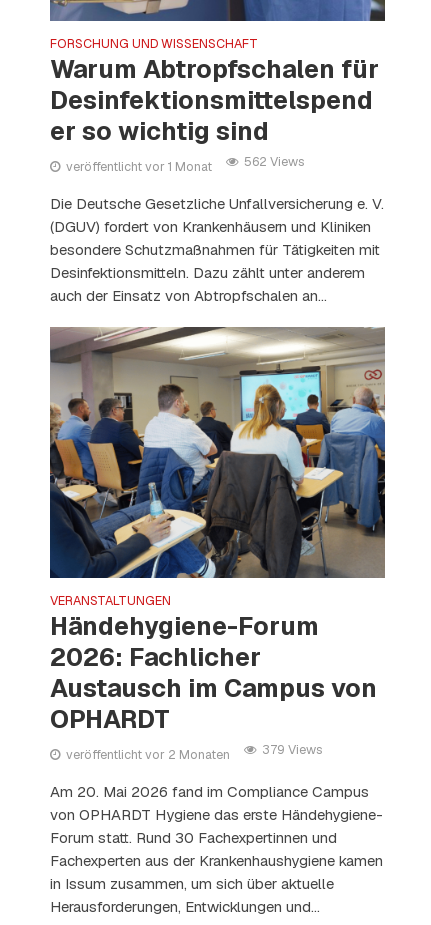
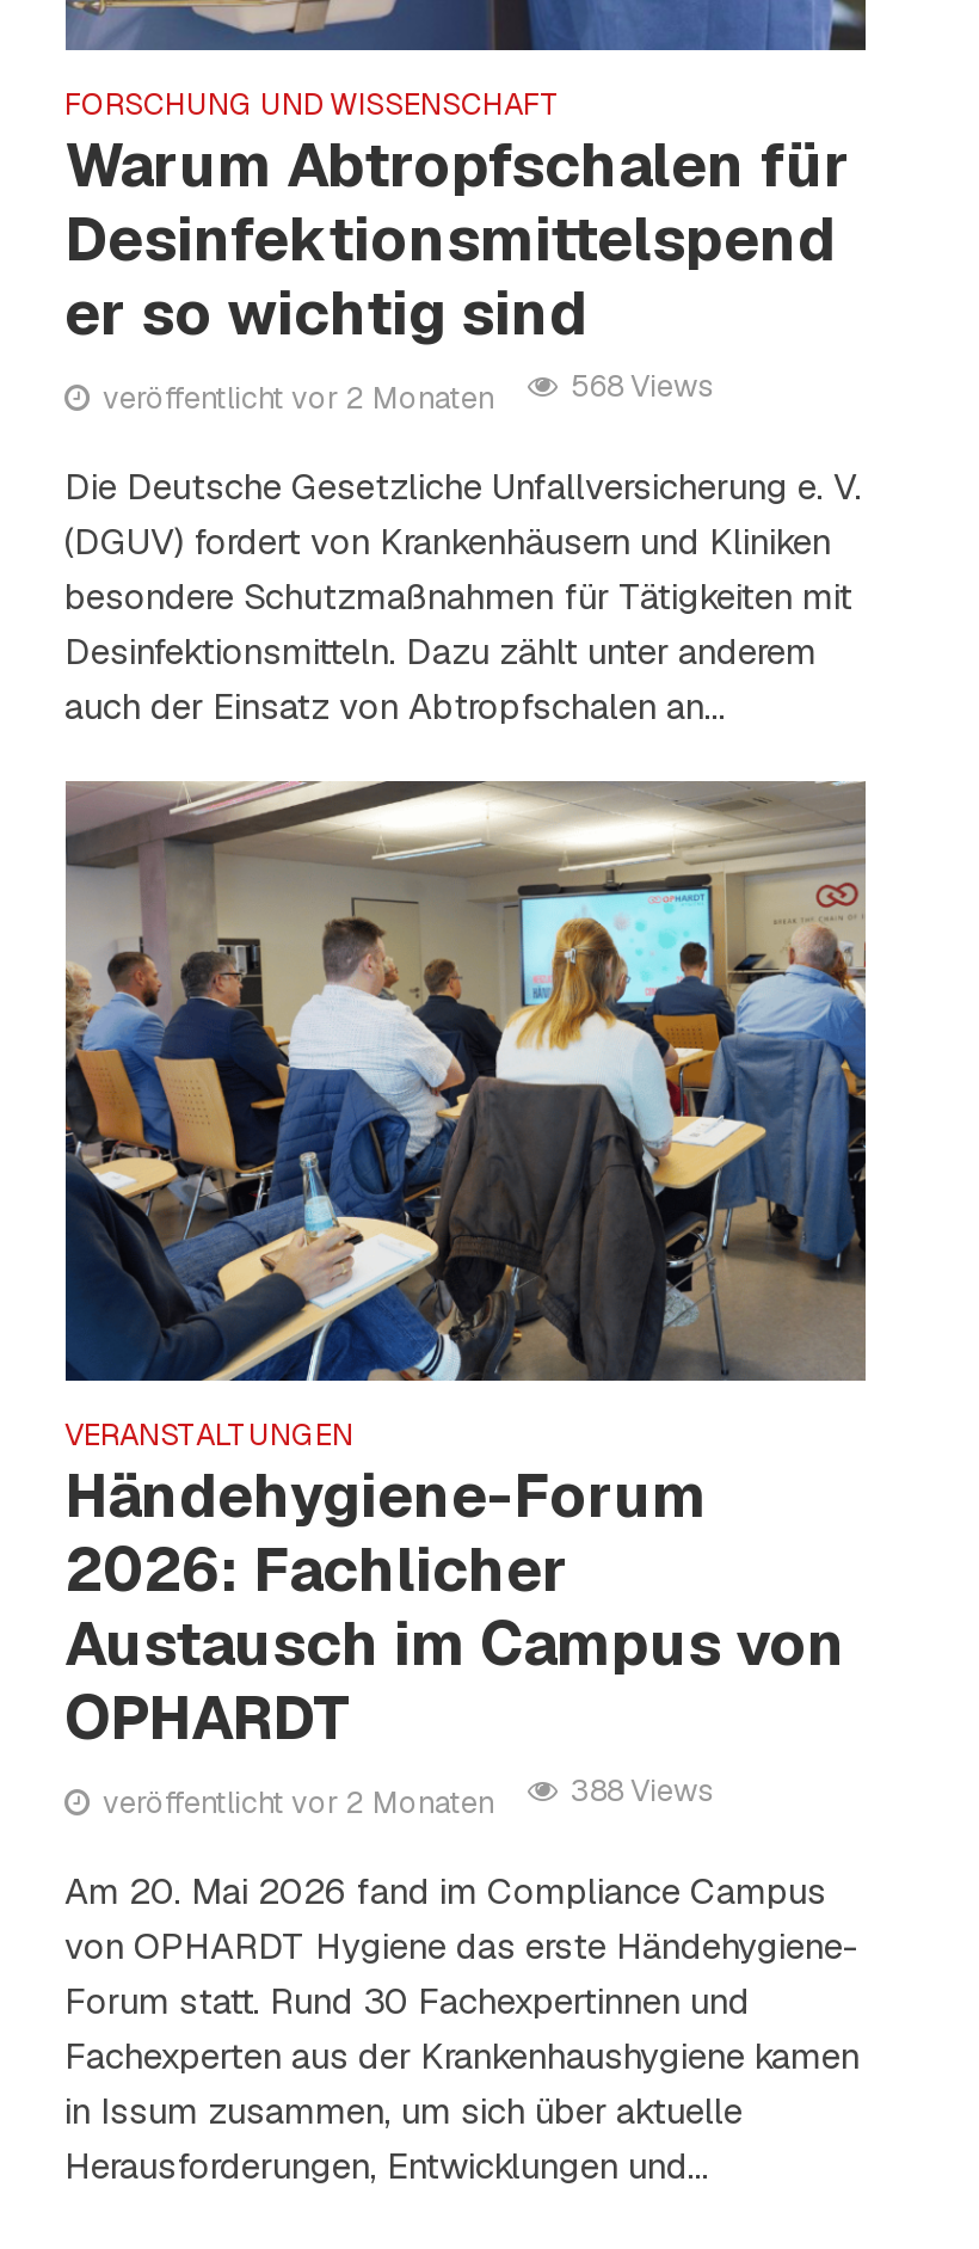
[65,158,211,175] veröffentlicht vor 1 Monat -> [103,378,494,419] veröffentlicht vor 2 Monaten
[243,153,304,170] 562 Views -> [571,366,714,407] 568 Views
[65,741,322,763] veröffentlicht vor 2 Monaten 379 Views -> [103,1771,714,1823] veröffentlicht vor 2 Monaten 388 Views

